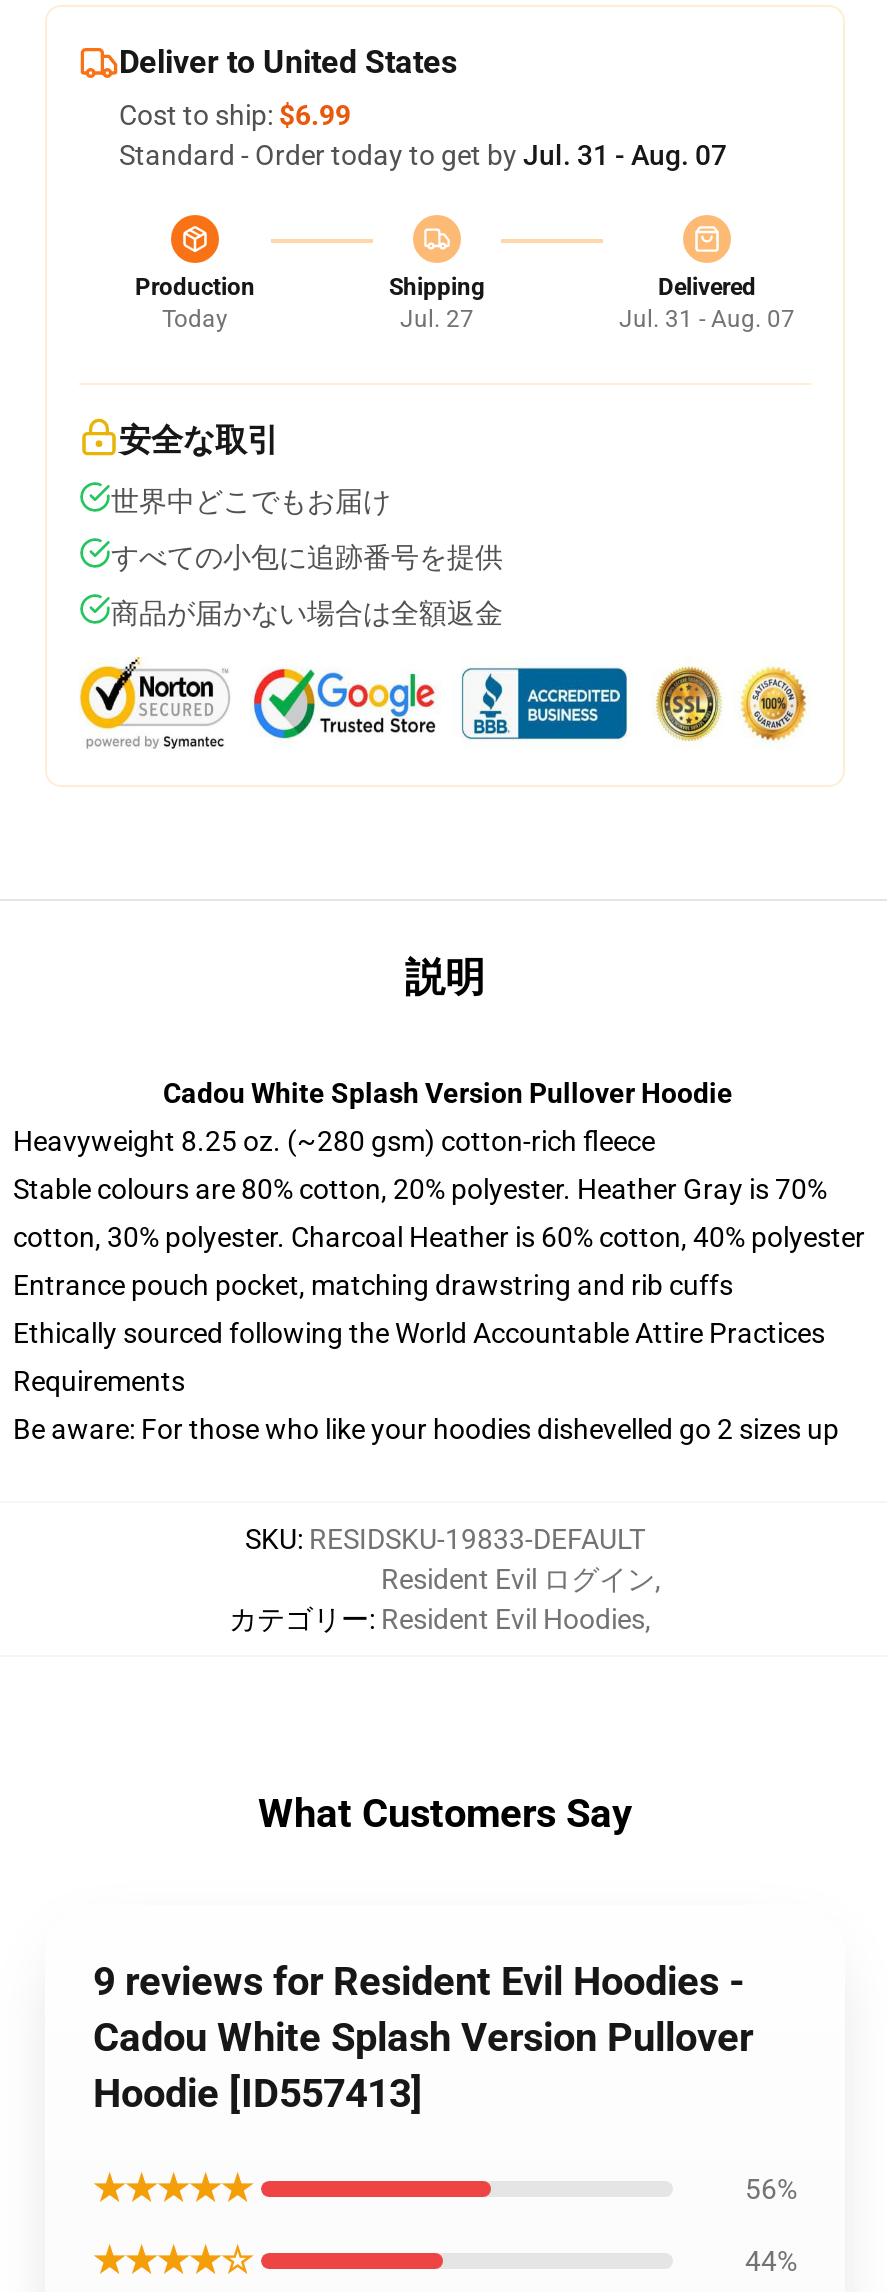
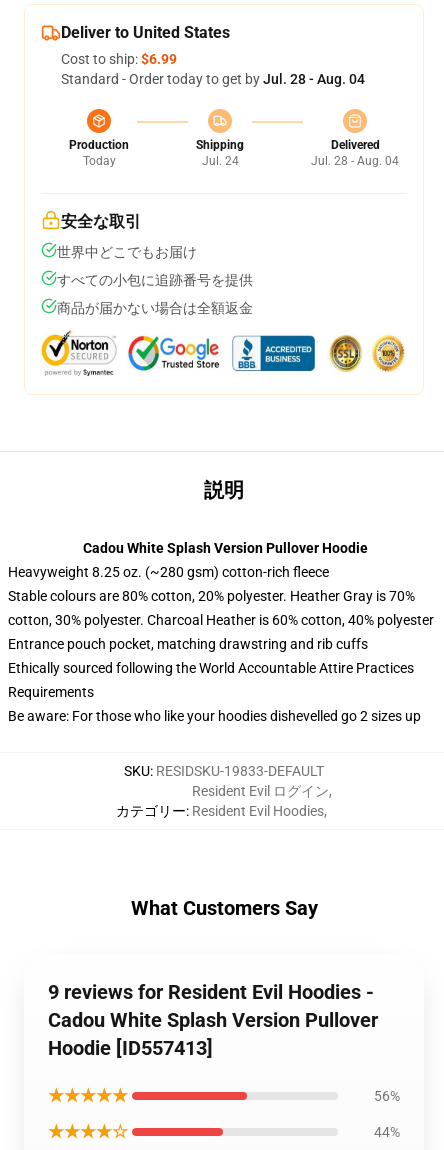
[119,139,727,171] Standard - Order today to get by Jul. 31 - Aug. 07 -> [61,71,365,87] Standard - Order today to get by Jul. 28 - Aug. 04
[400,305,474,333] Jul. 27 -> [201,154,238,168] Jul. 24
[619,305,795,333] Jul. 31 - Aug. 07 -> [311,154,399,168] Jul. 28 - Aug. 04

